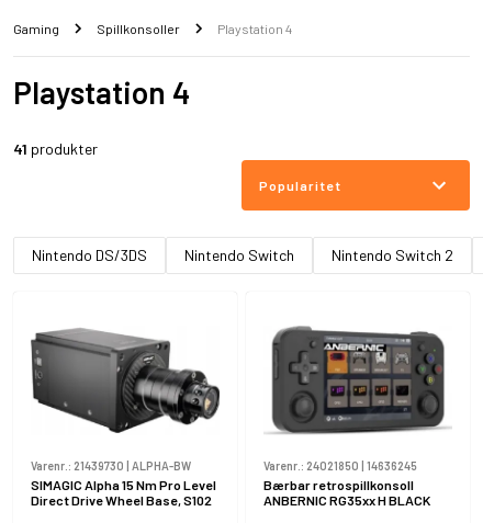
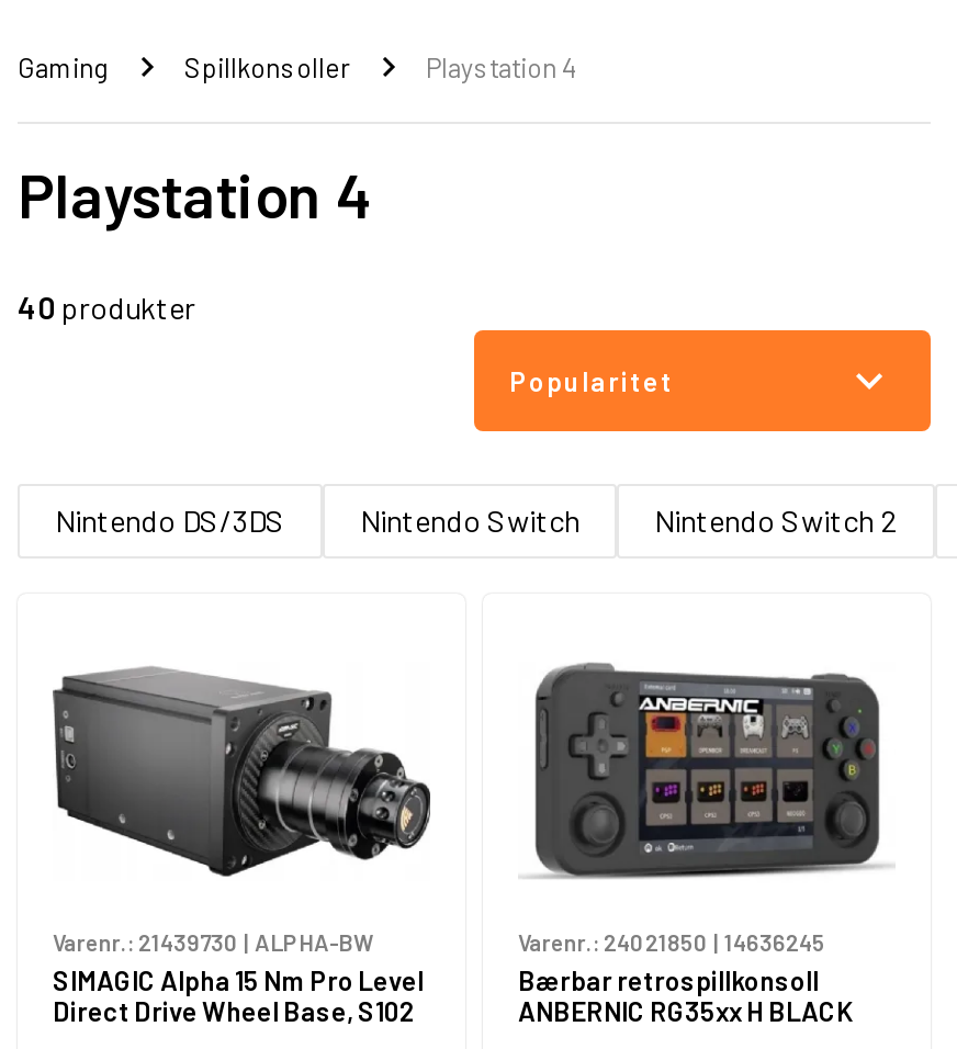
[13,139,98,158] 41 produkter -> [18,289,195,326] 40 produkter

